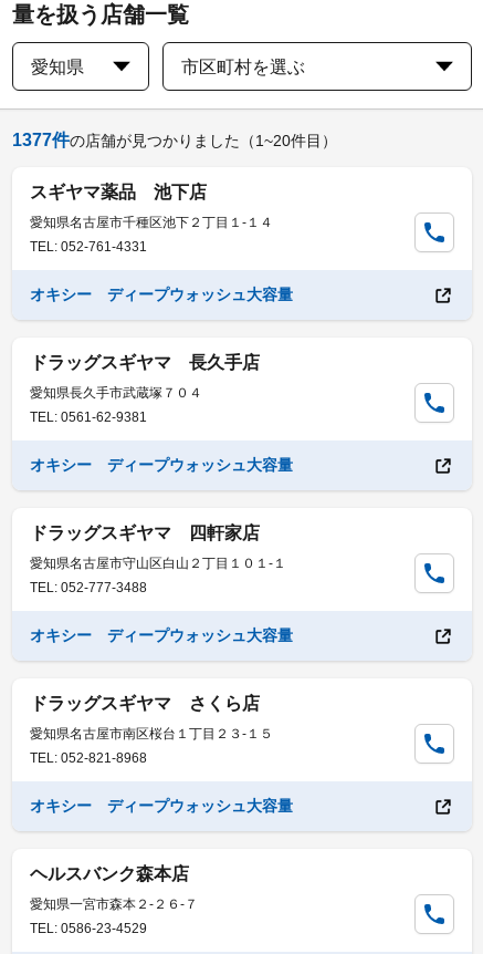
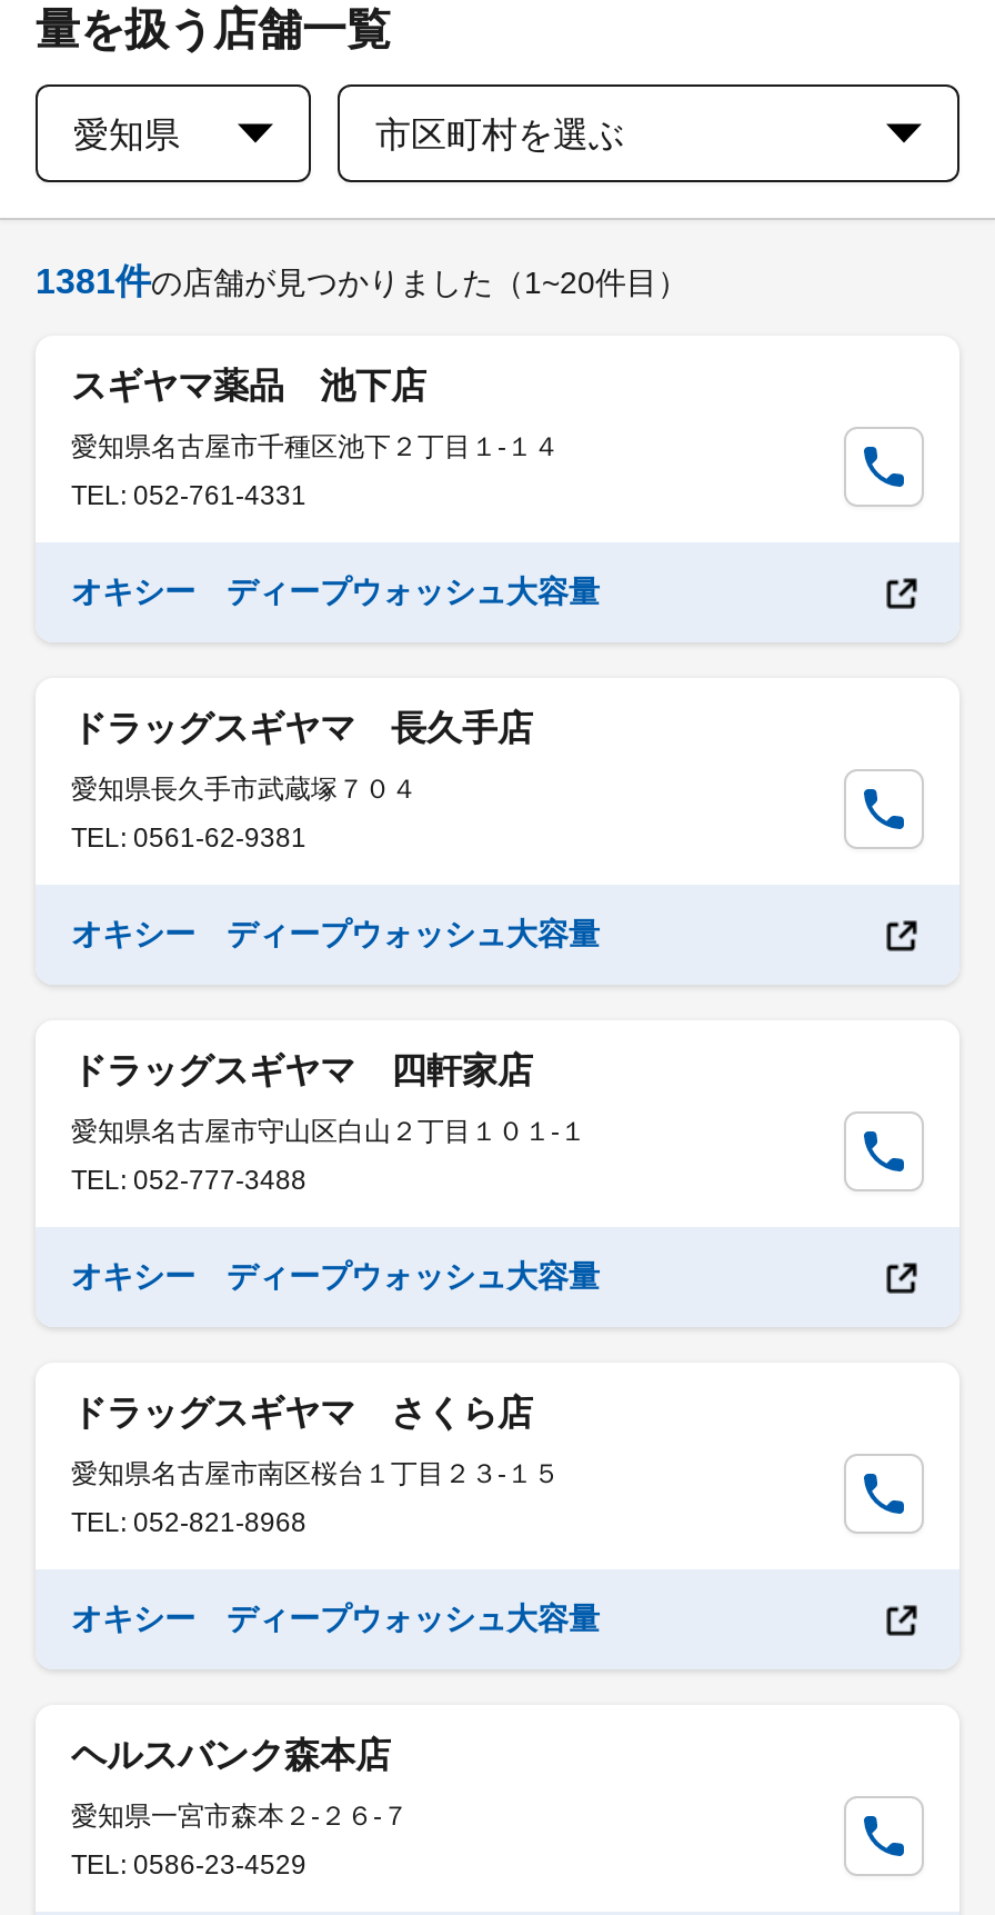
[12,131,337,149] 1377件の店舗が見つかりました（1~20件目） -> [36,262,689,300] 1381件の店舗が見つかりました（1~20件目）

